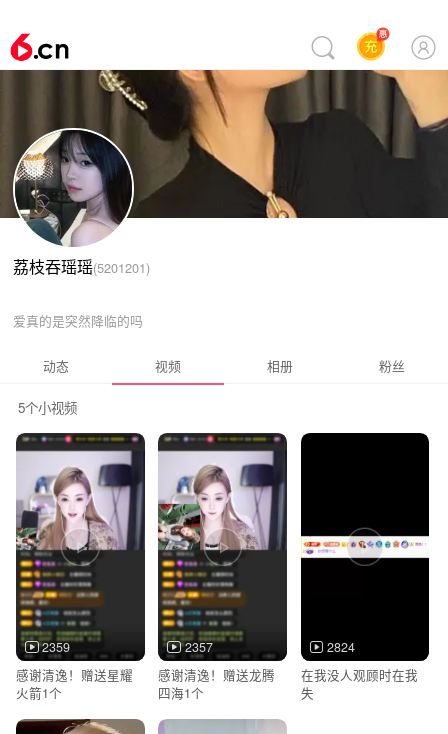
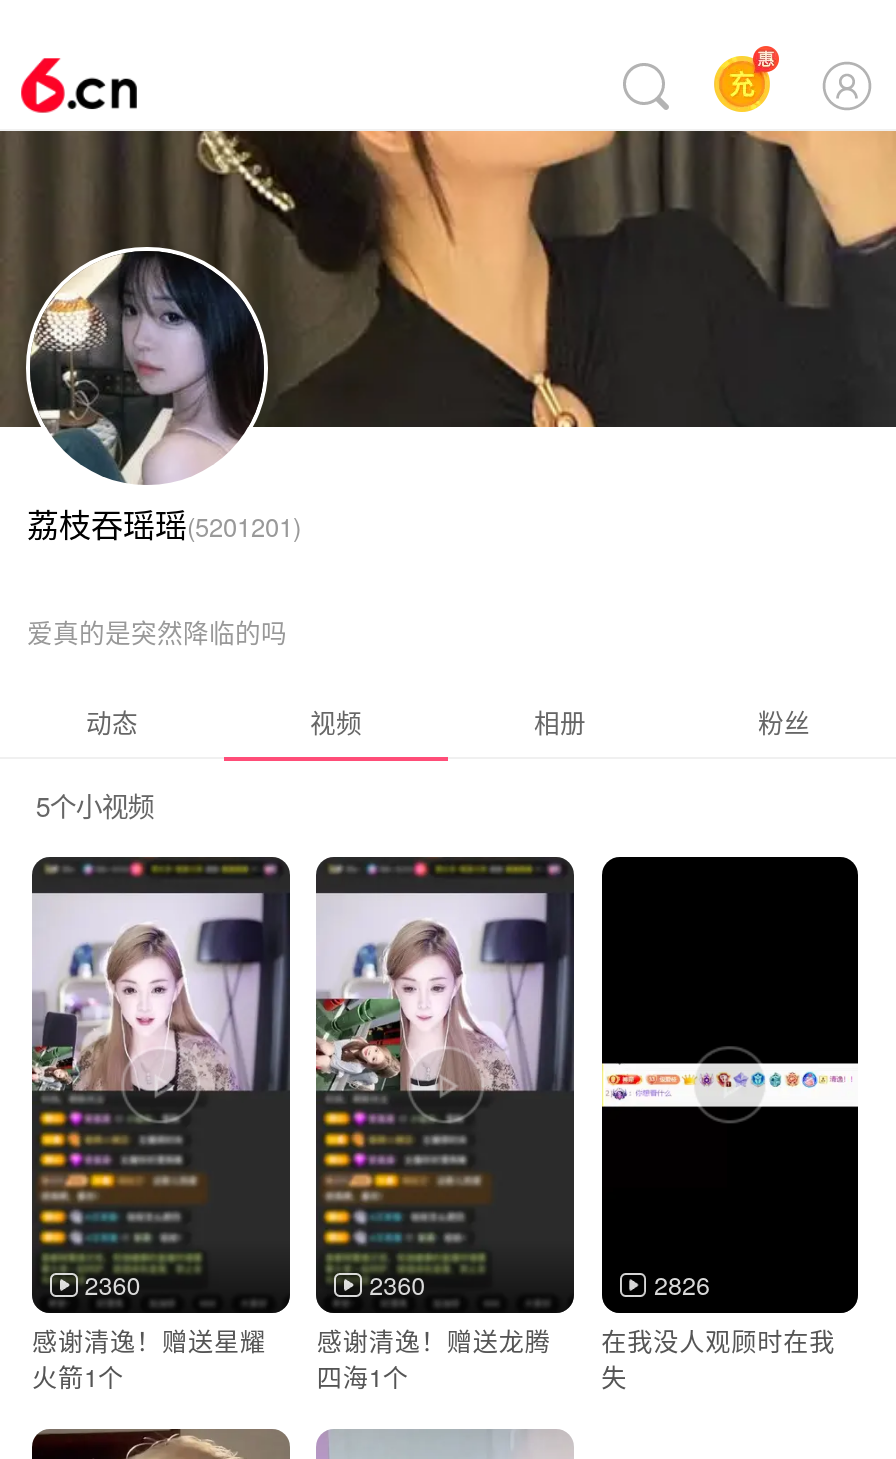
[42,638,70,656] 2359 -> [85,1267,141,1303] 2360
[185,638,213,656] 2357 -> [369,1267,425,1303] 2360
[327,638,355,656] 2824 -> [654,1267,710,1303] 2826

